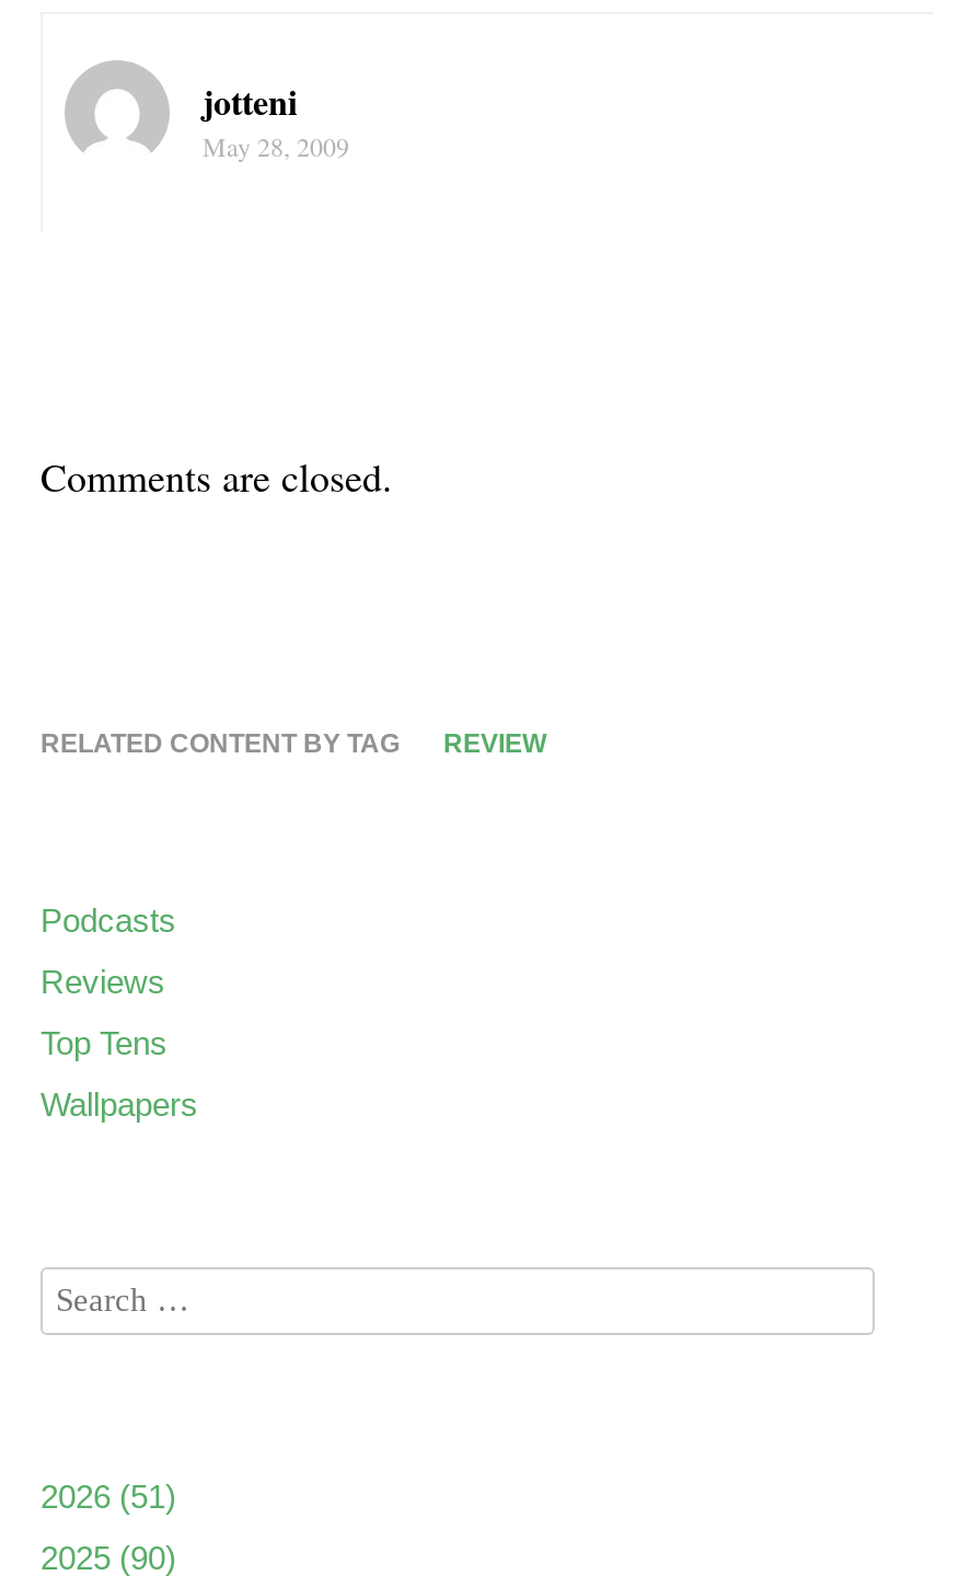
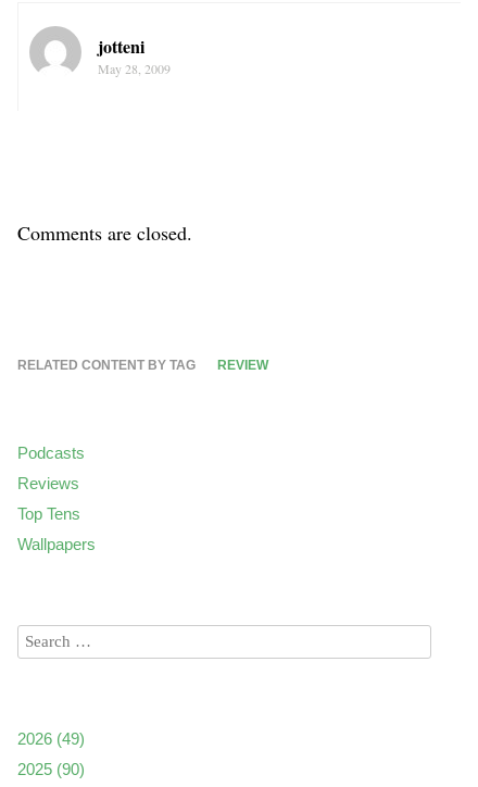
[41,1478,176,1515] 2026 (51) -> [17,729,85,748] 2026 (49)

